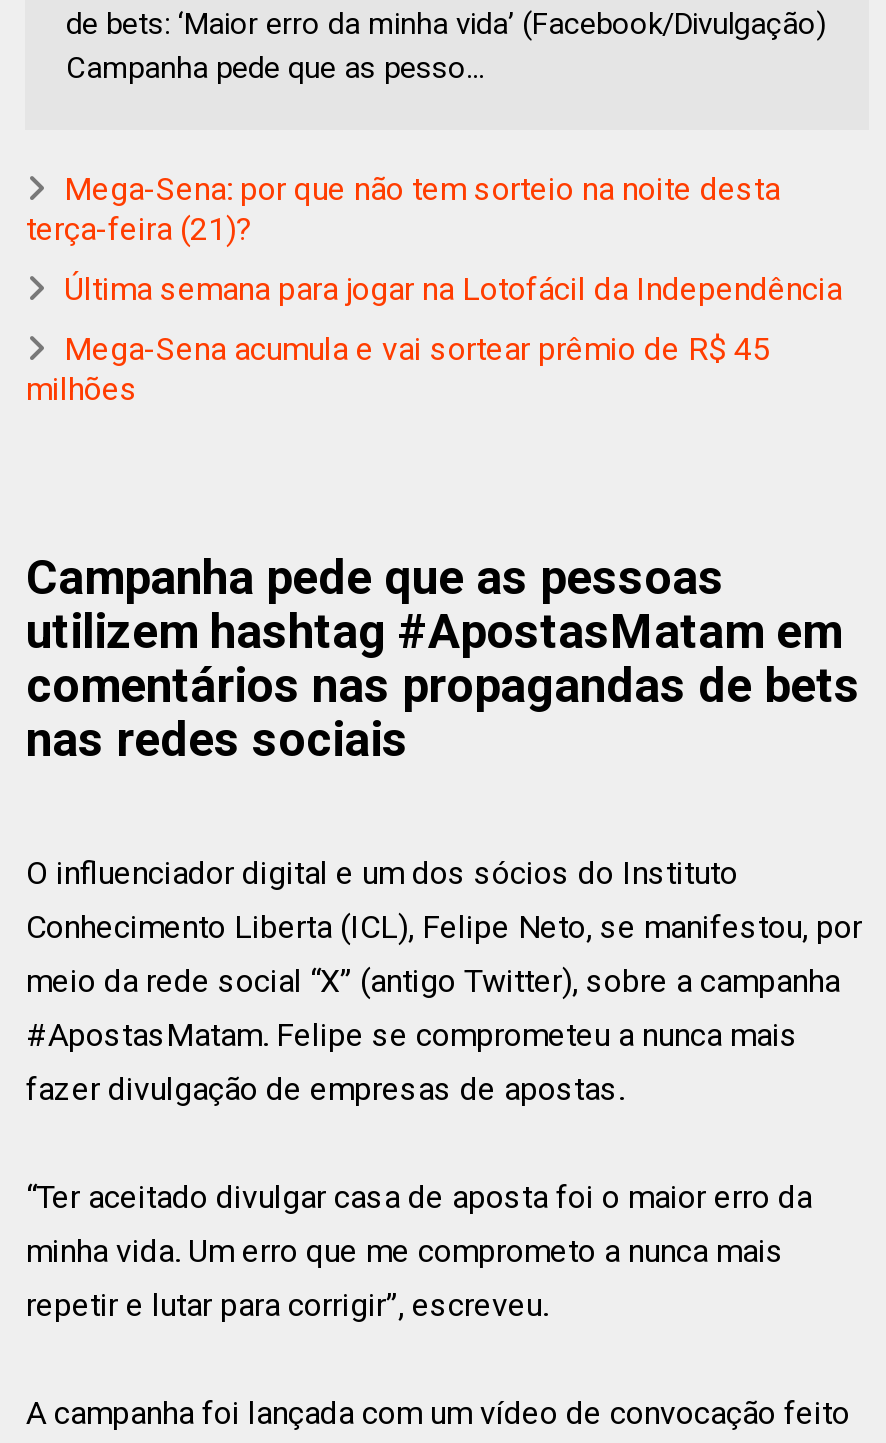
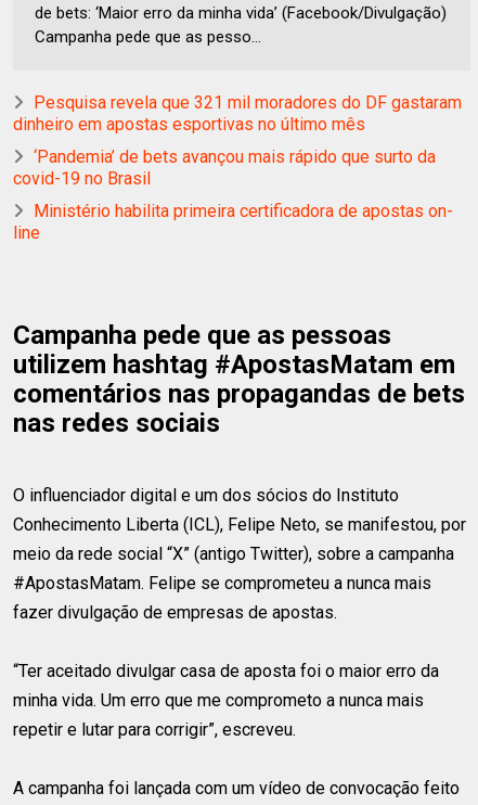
[26,170,780,248] Mega-Sena: por que não tem sorteio na noite desta | terça-feira (21)? -> [13,92,462,135] Pesquisa revela que 321 mil moradores do DF gastaram | dinheiro em apostas esportivas no último mês
[64,270,842,308] Última semana para jogar na Lotofácil da Independência -> [13,147,436,189] ‘Pandemia’ de bets avançou mais rápido que surto da | covid-19 no Brasil
[26,330,770,408] Mega-Sena acumula e vai sortear prêmio de R$ 45 | milhões -> [13,201,454,243] Ministério habilita primeira certificadora de apostas on- | line

